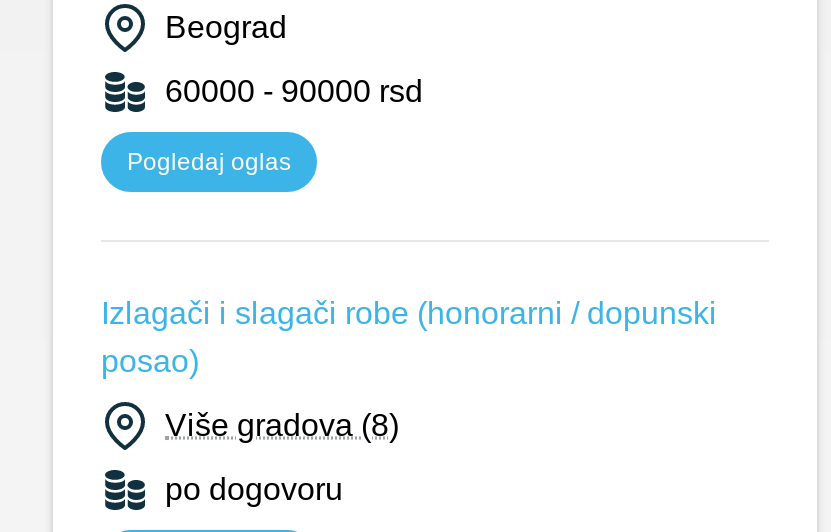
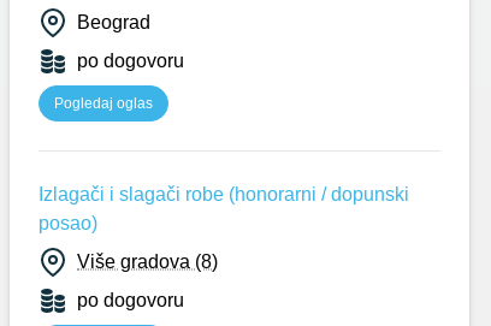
[165,74,423,108] 60000 - 90000 rsd -> [77,51,184,71] po dogovoru

